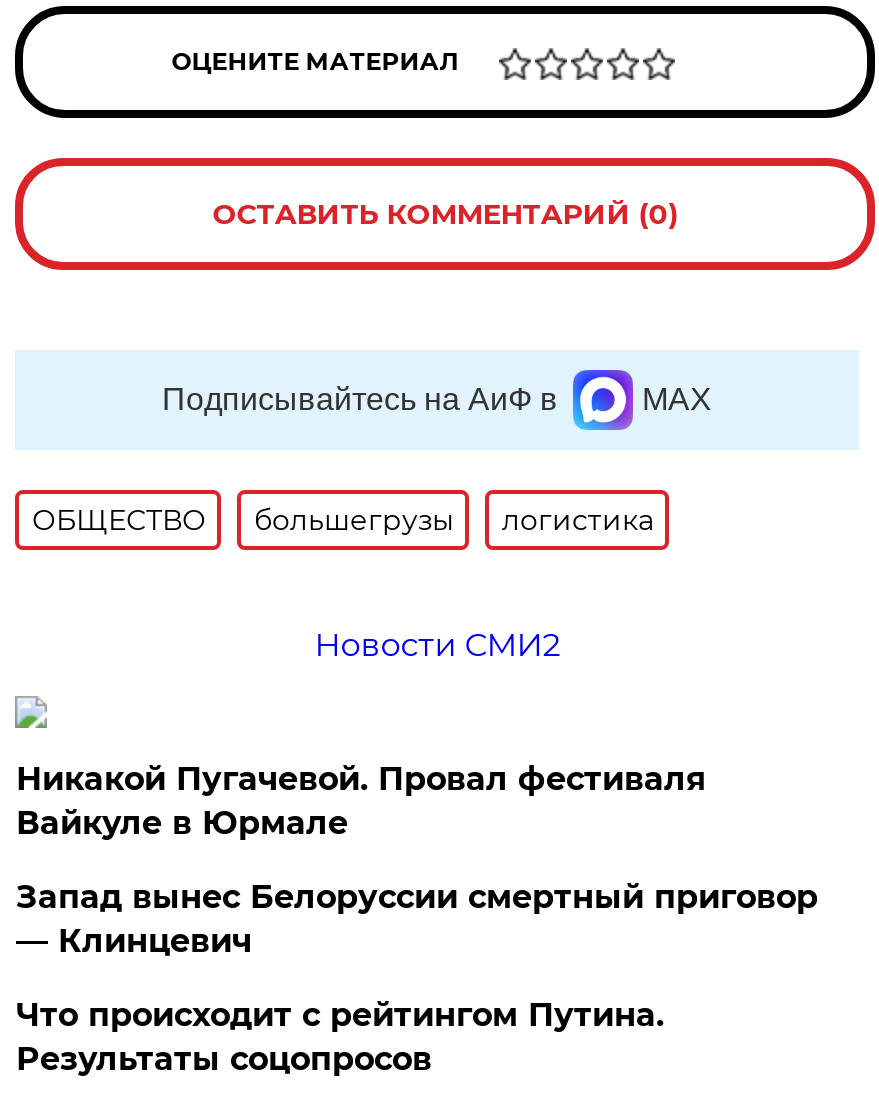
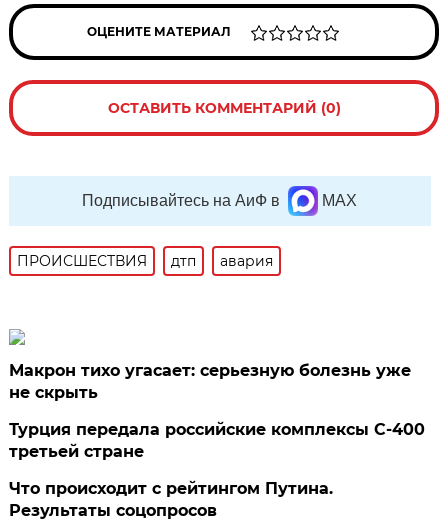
[32,502,654,664] ОБЩЕСТВО | большегрузы | логистика | Новости СМИ2 -> [17,252,273,270] ПРОИСШЕСТВИЯ | дтп | авария
[16,760,818,960] Никакой Пугачевой. Провал фестиваля | Вайкуле в Юрмале | Запад вынес Белоруссии смертный приговор | — Клинцевич -> [9,361,425,461] Макрон тихо угасает: серьезную болезнь уже | не скрыть | Турция передала российские комплексы С-400 | третьей стране

